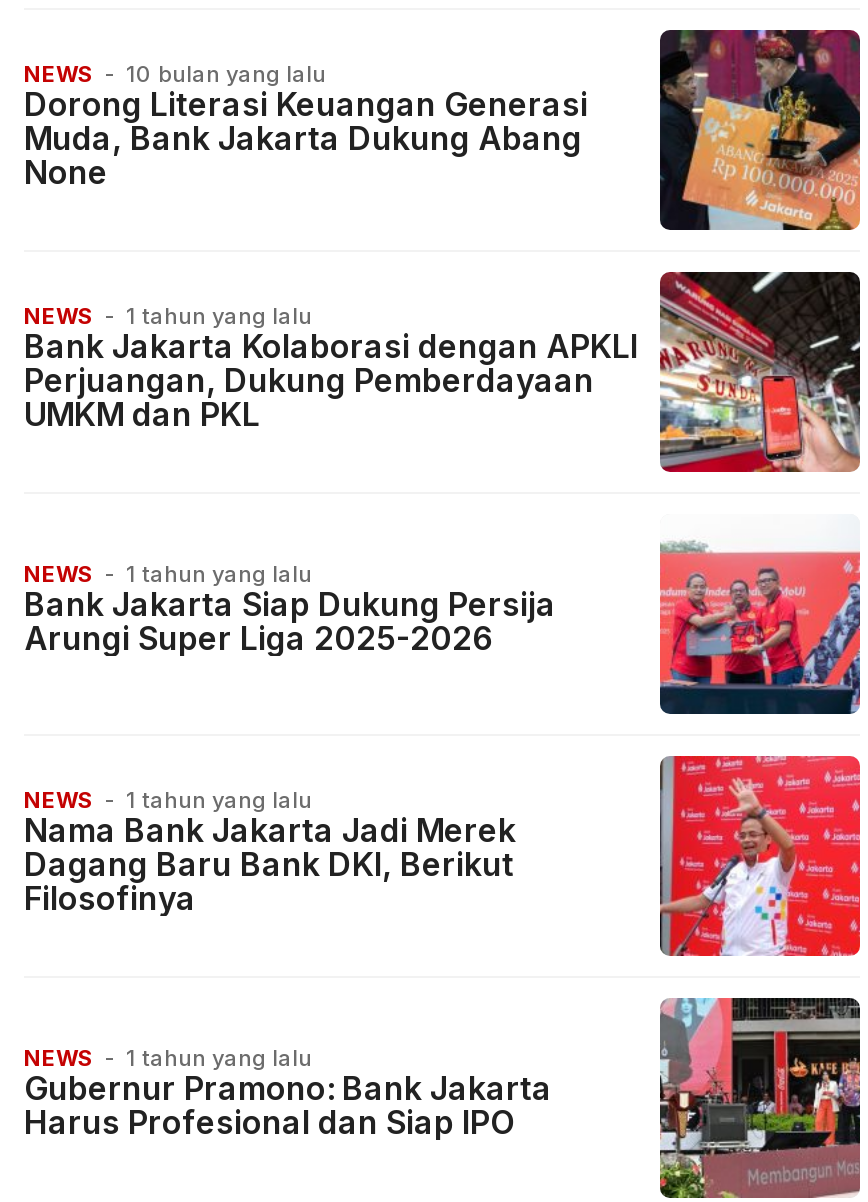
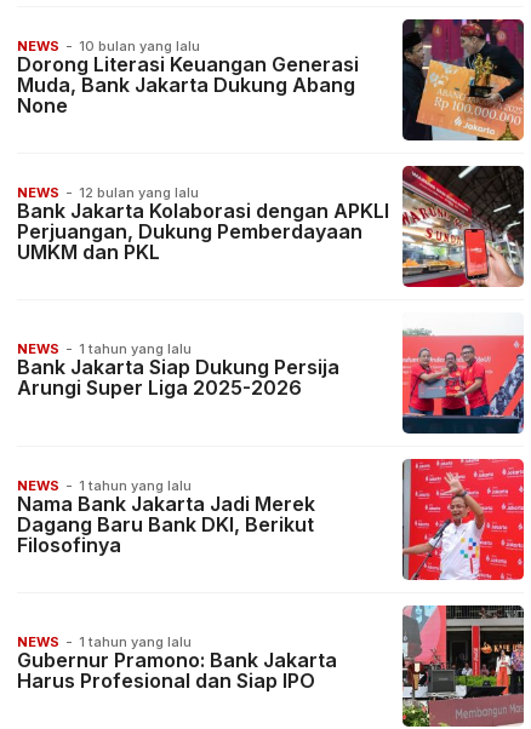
[24,301,312,329] NEWS - 1 tahun yang lalu -> [17,183,199,200] NEWS - 12 bulan yang lalu

